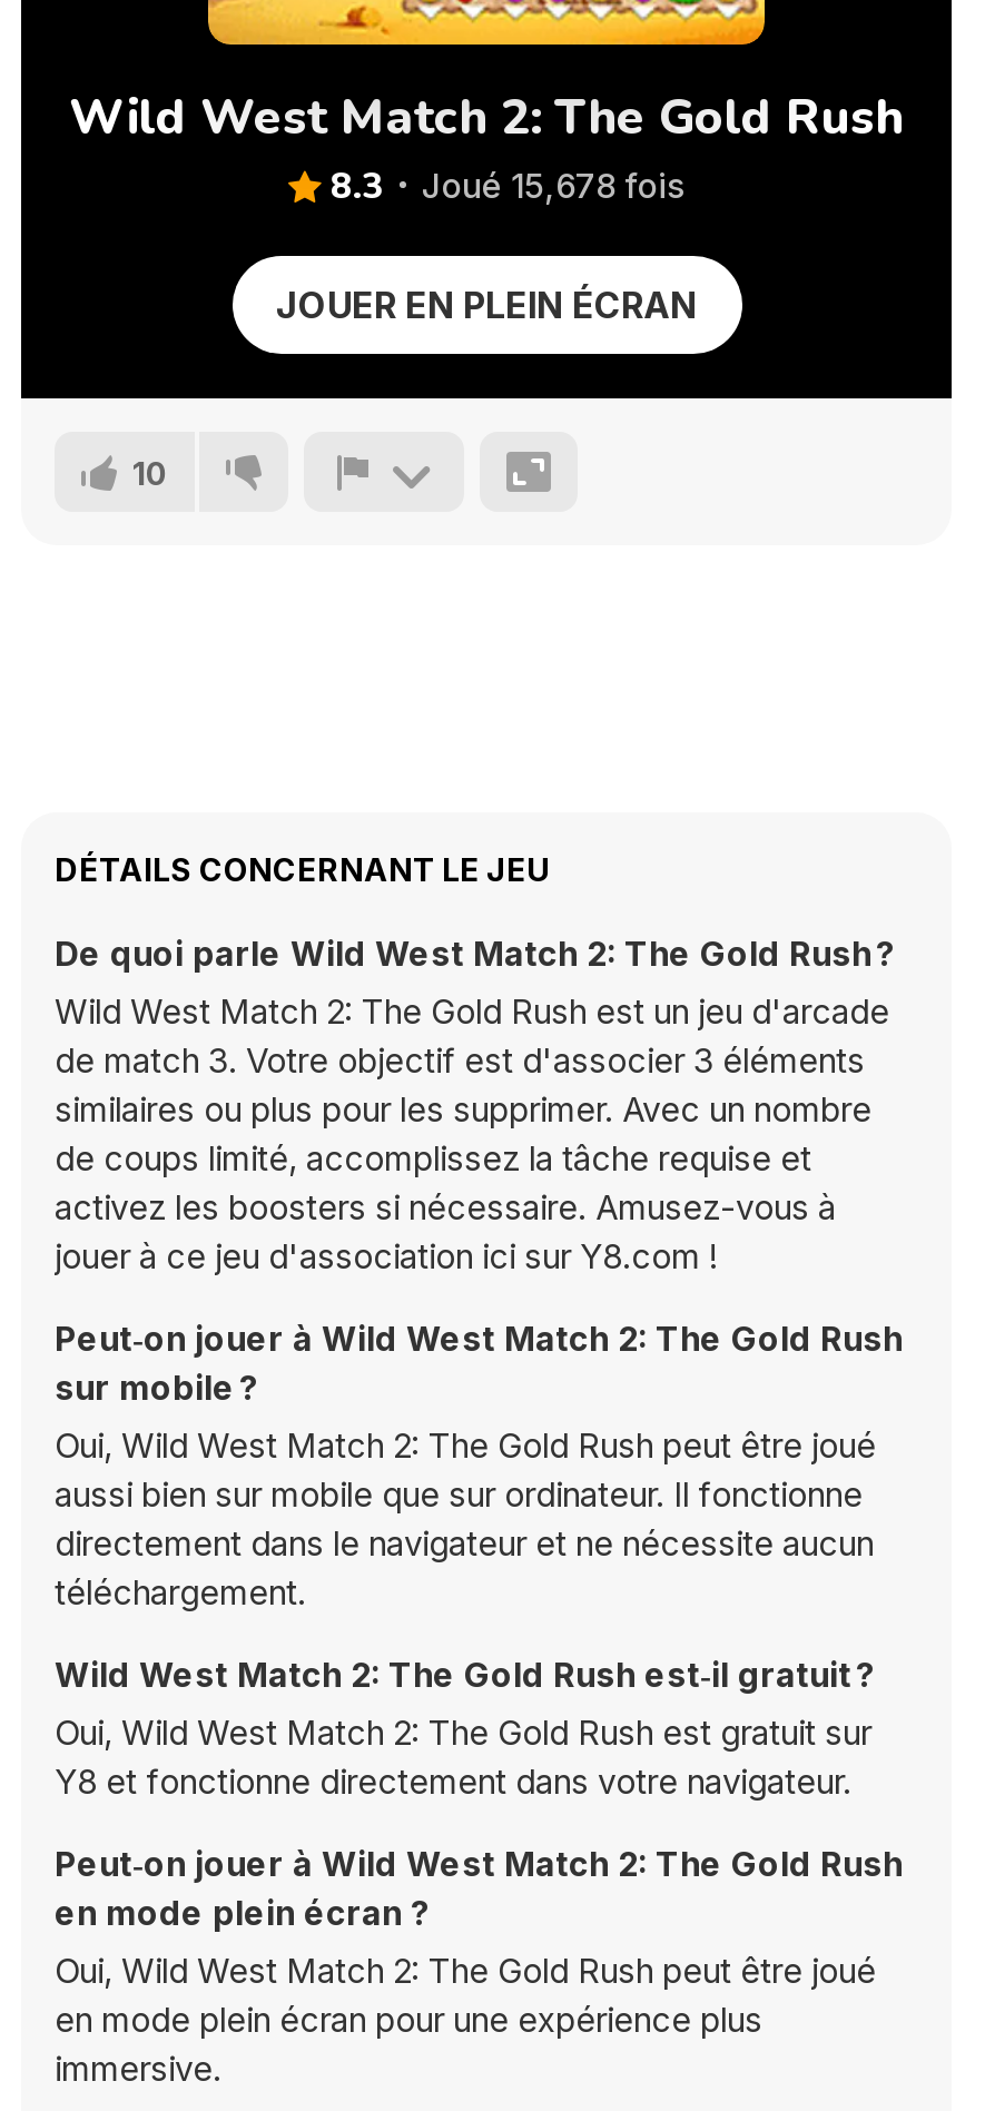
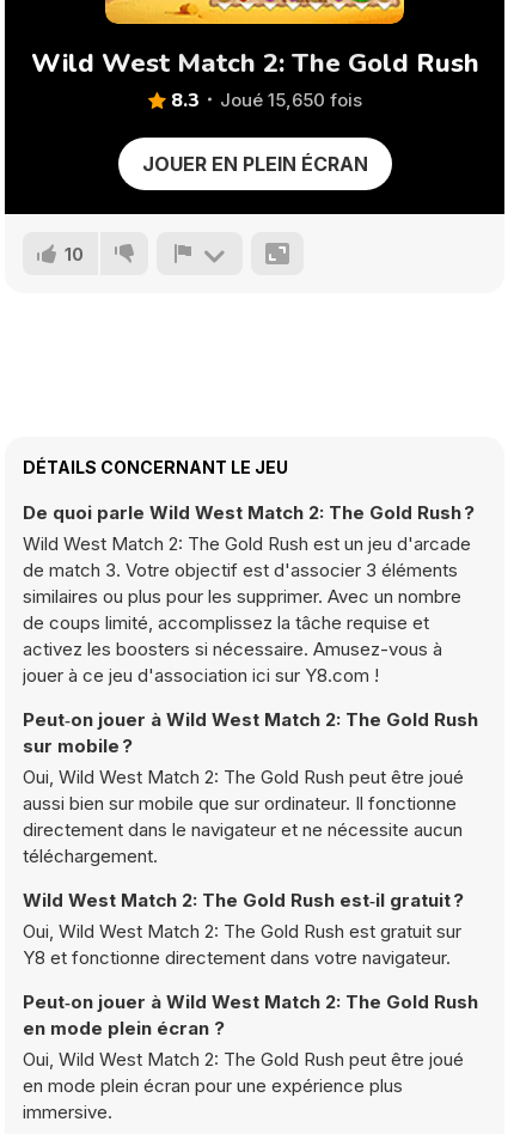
[331,162,684,211] 8.3 Joué 15,678 fois -> [170,87,362,114] 8.3 Joué 15,650 fois

